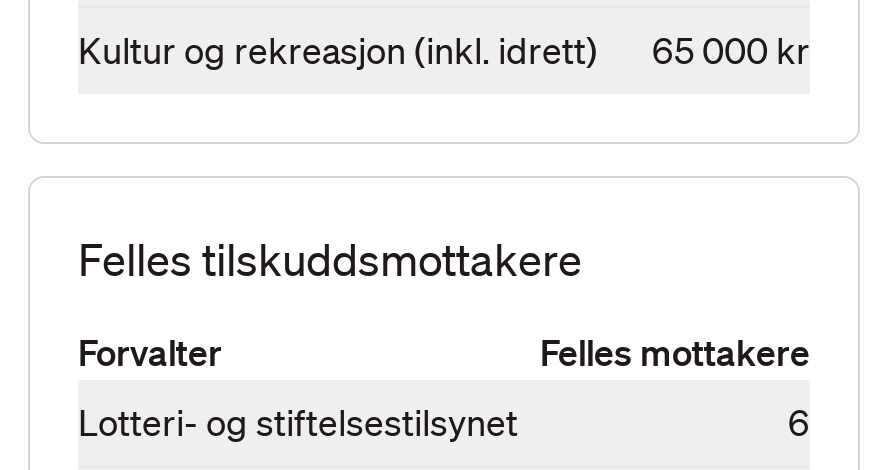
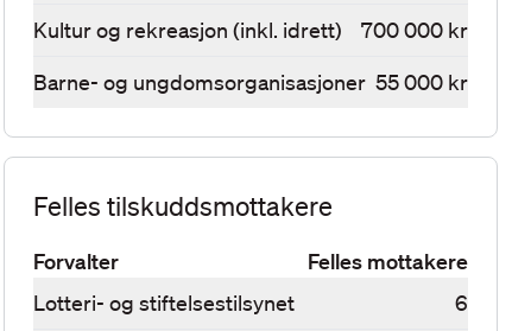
[652,28,810,72] 65 000 kr -> [33,17,468,95] 700 000 kr | Barne- og ungdomsorganisasjoner 55 000 kr

